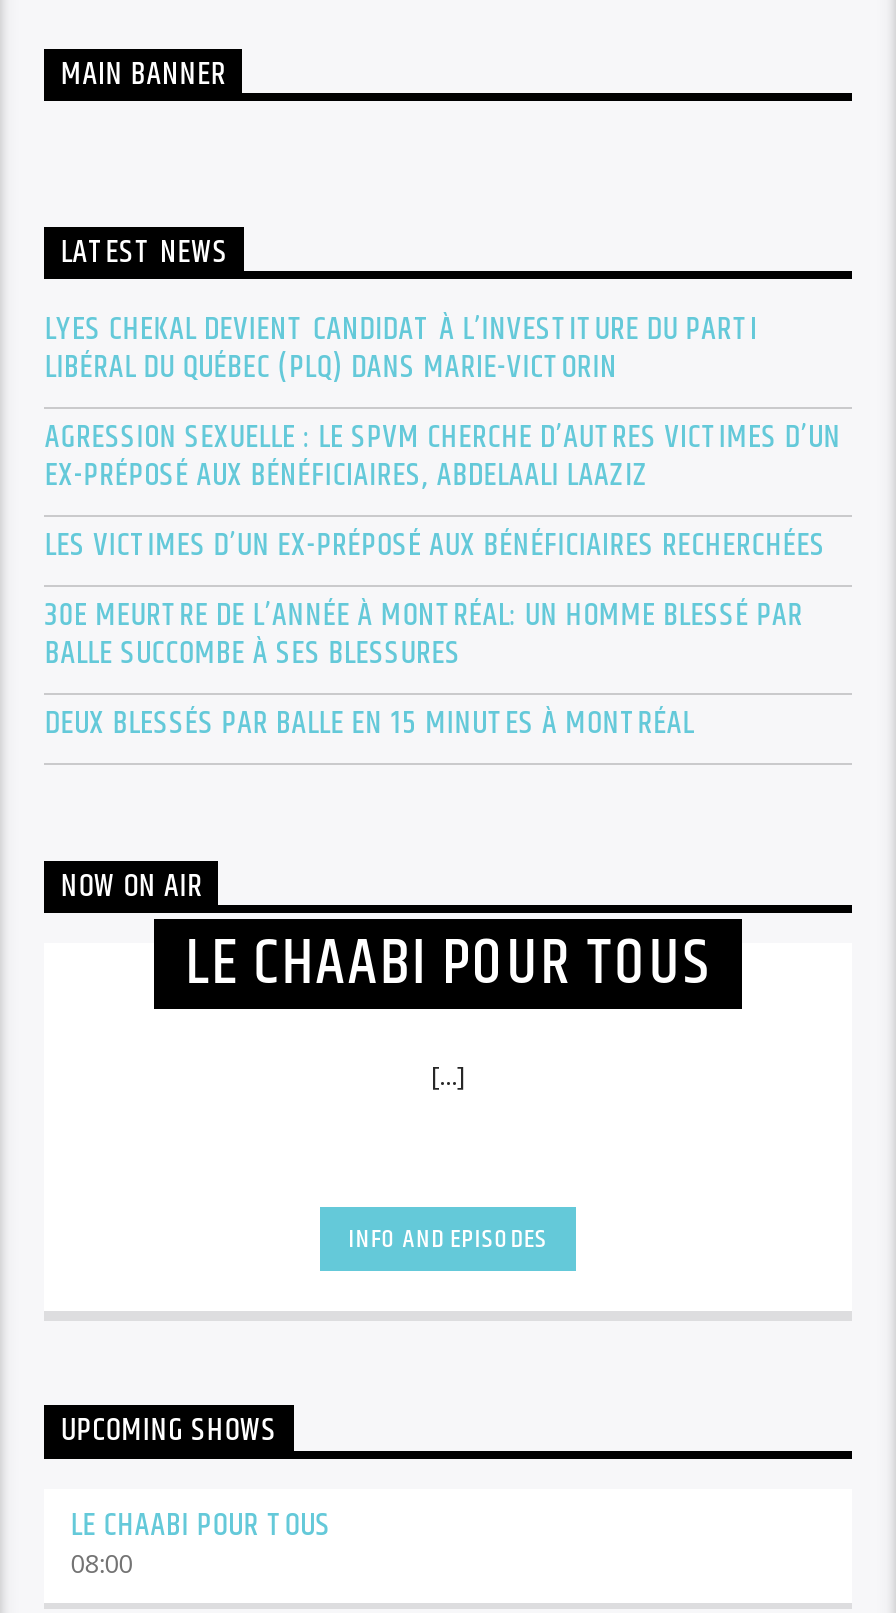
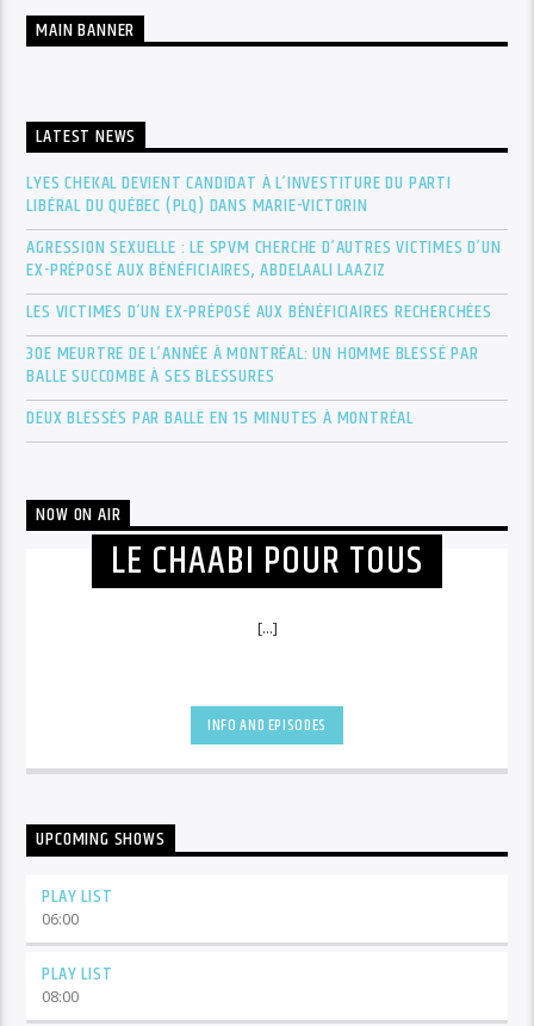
[71,1501,331,1551] LE CHAABI POUR TOUS -> [42,882,113,989] PLAY LIST | 06:00 | PLAY LIST

